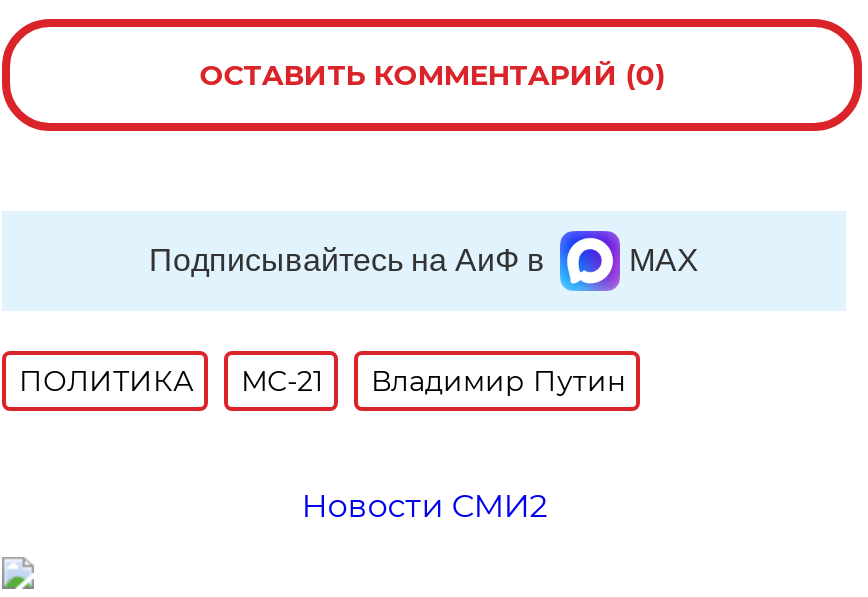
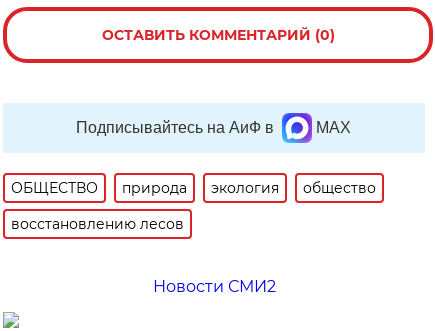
[19,363,625,399] ПОЛИТИКА | МС-21 | Владимир Путин -> [11,179,376,233] ОБЩЕСТВО | природа | экология | общество | восстановлению лесов

